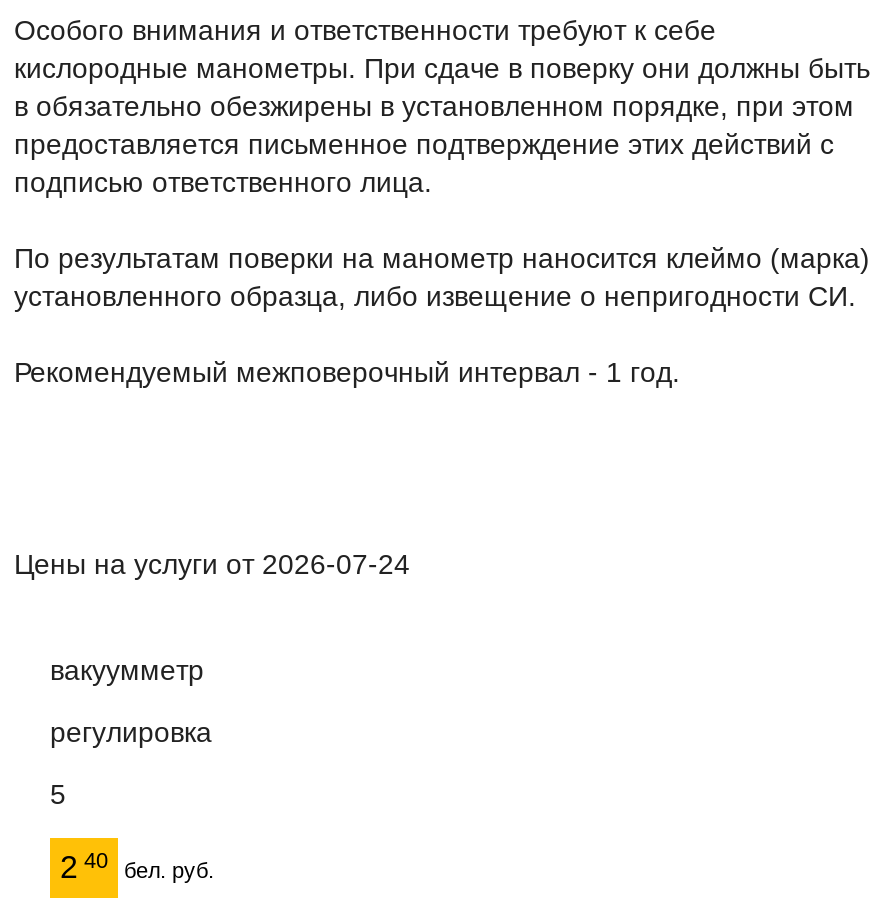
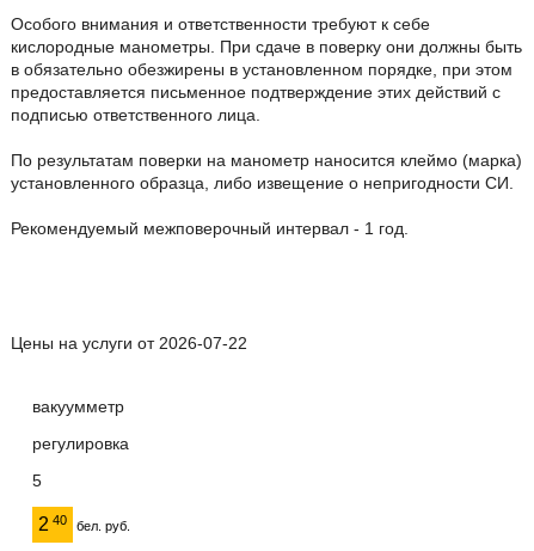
[14,548,410,580] Цены на услуги от 2026-07-24 -> [11,334,247,353] Цены на услуги от 2026-07-22

